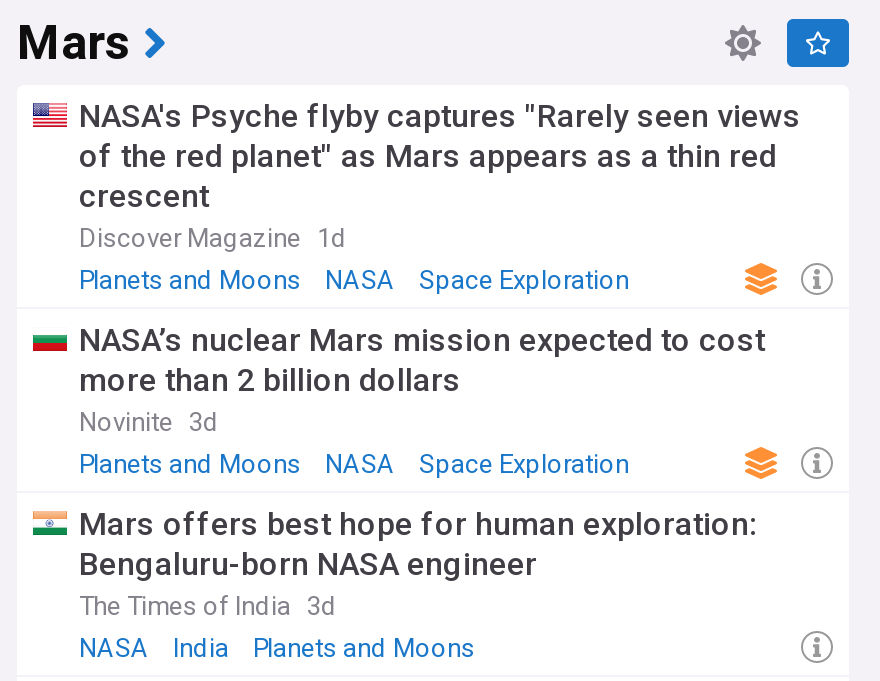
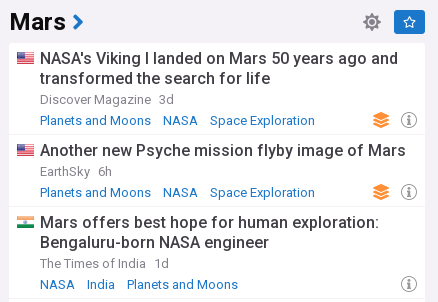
[79,97,801,253] NASA's Psyche flyby captures "Rarely seen views | of the red planet" as Mars appears as a thin red | crescent | Discover Magazine 1d -> [40,49,398,107] NASA's Viking I landed on Mars 50 years ago and | transformed the search for life | Discover Magazine 3d
[79,321,765,437] NASA’s nuclear Mars mission expected to cost | more than 2 billion dollars | Novinite 3d -> [40,141,406,179] Another new Psyche mission flyby image of Mars | EarthSky 6h
[79,591,337,621] The Times of India 3d -> [40,256,169,271] The Times of India 1d

